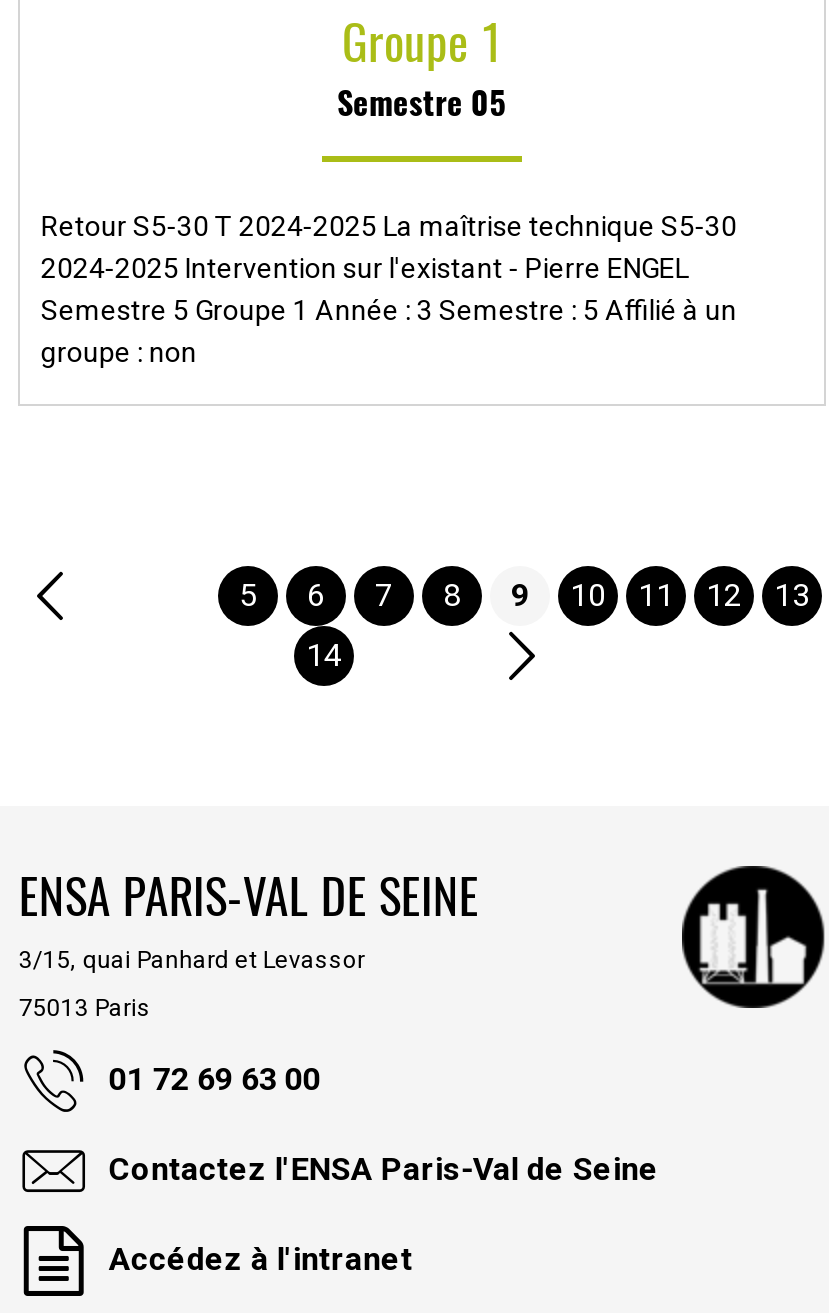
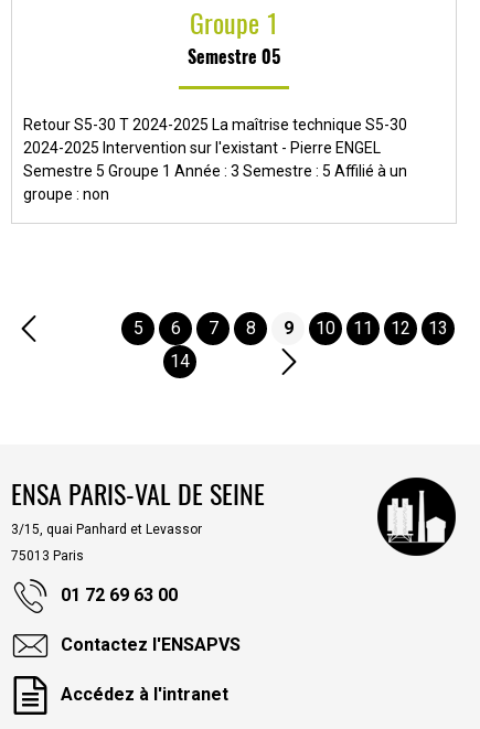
[109,1150,659,1188] Contactez l'ENSA Paris-Val de Seine -> [61,634,241,655] Contactez l'ENSAPVS

